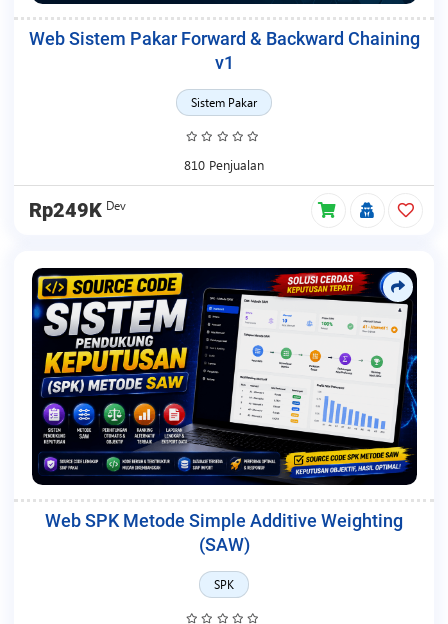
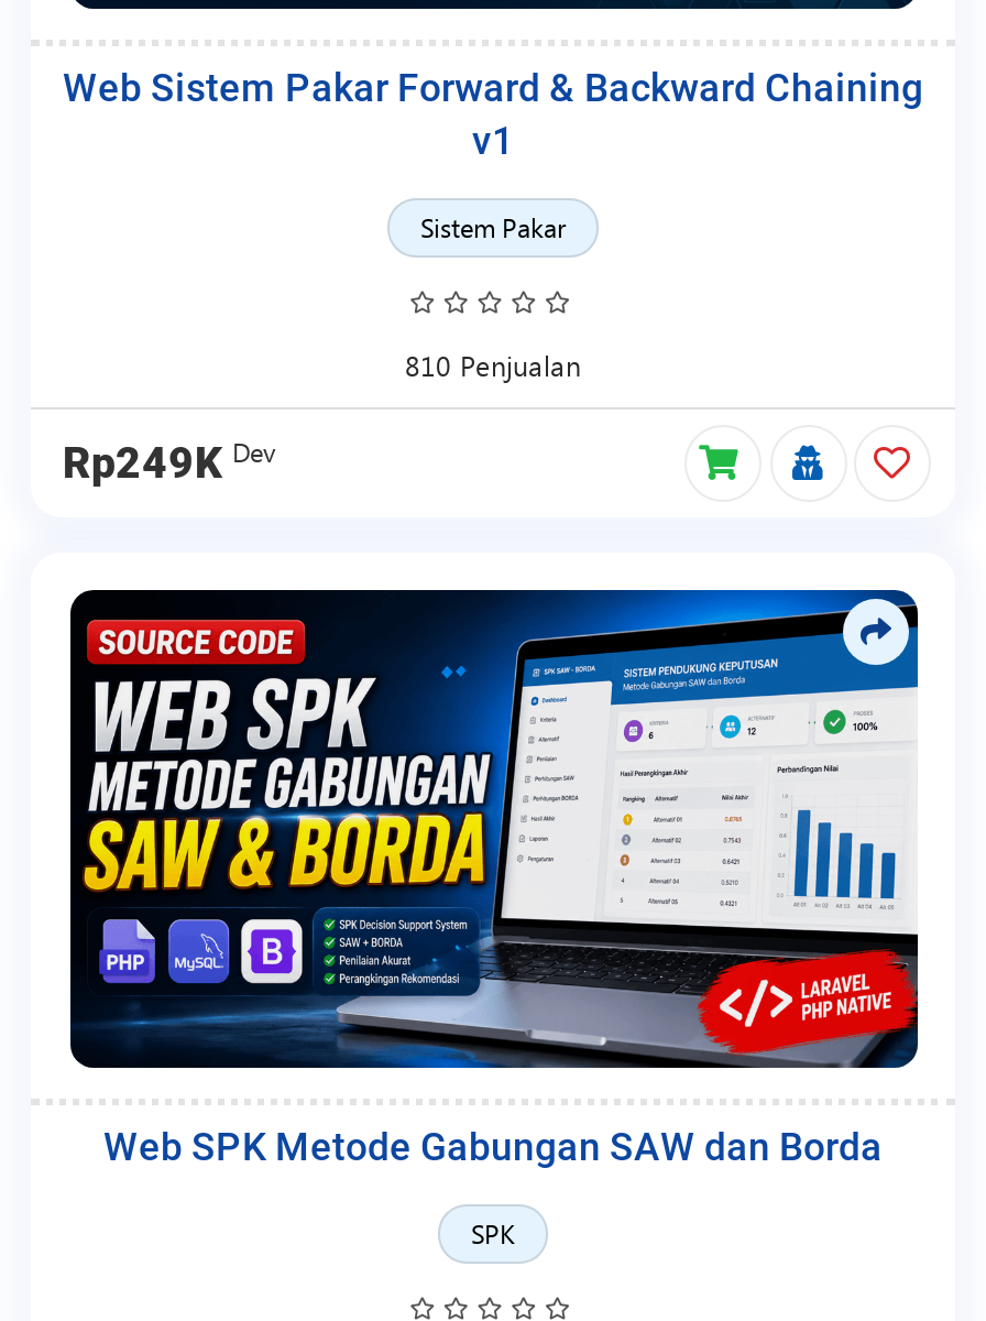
[31,267,418,555] [image] | Web SPK Metode Simple Additive Weighting | (SAW) -> [73,588,920,1168] [image] | Web SPK Metode Gabungan SAW dan Borda

